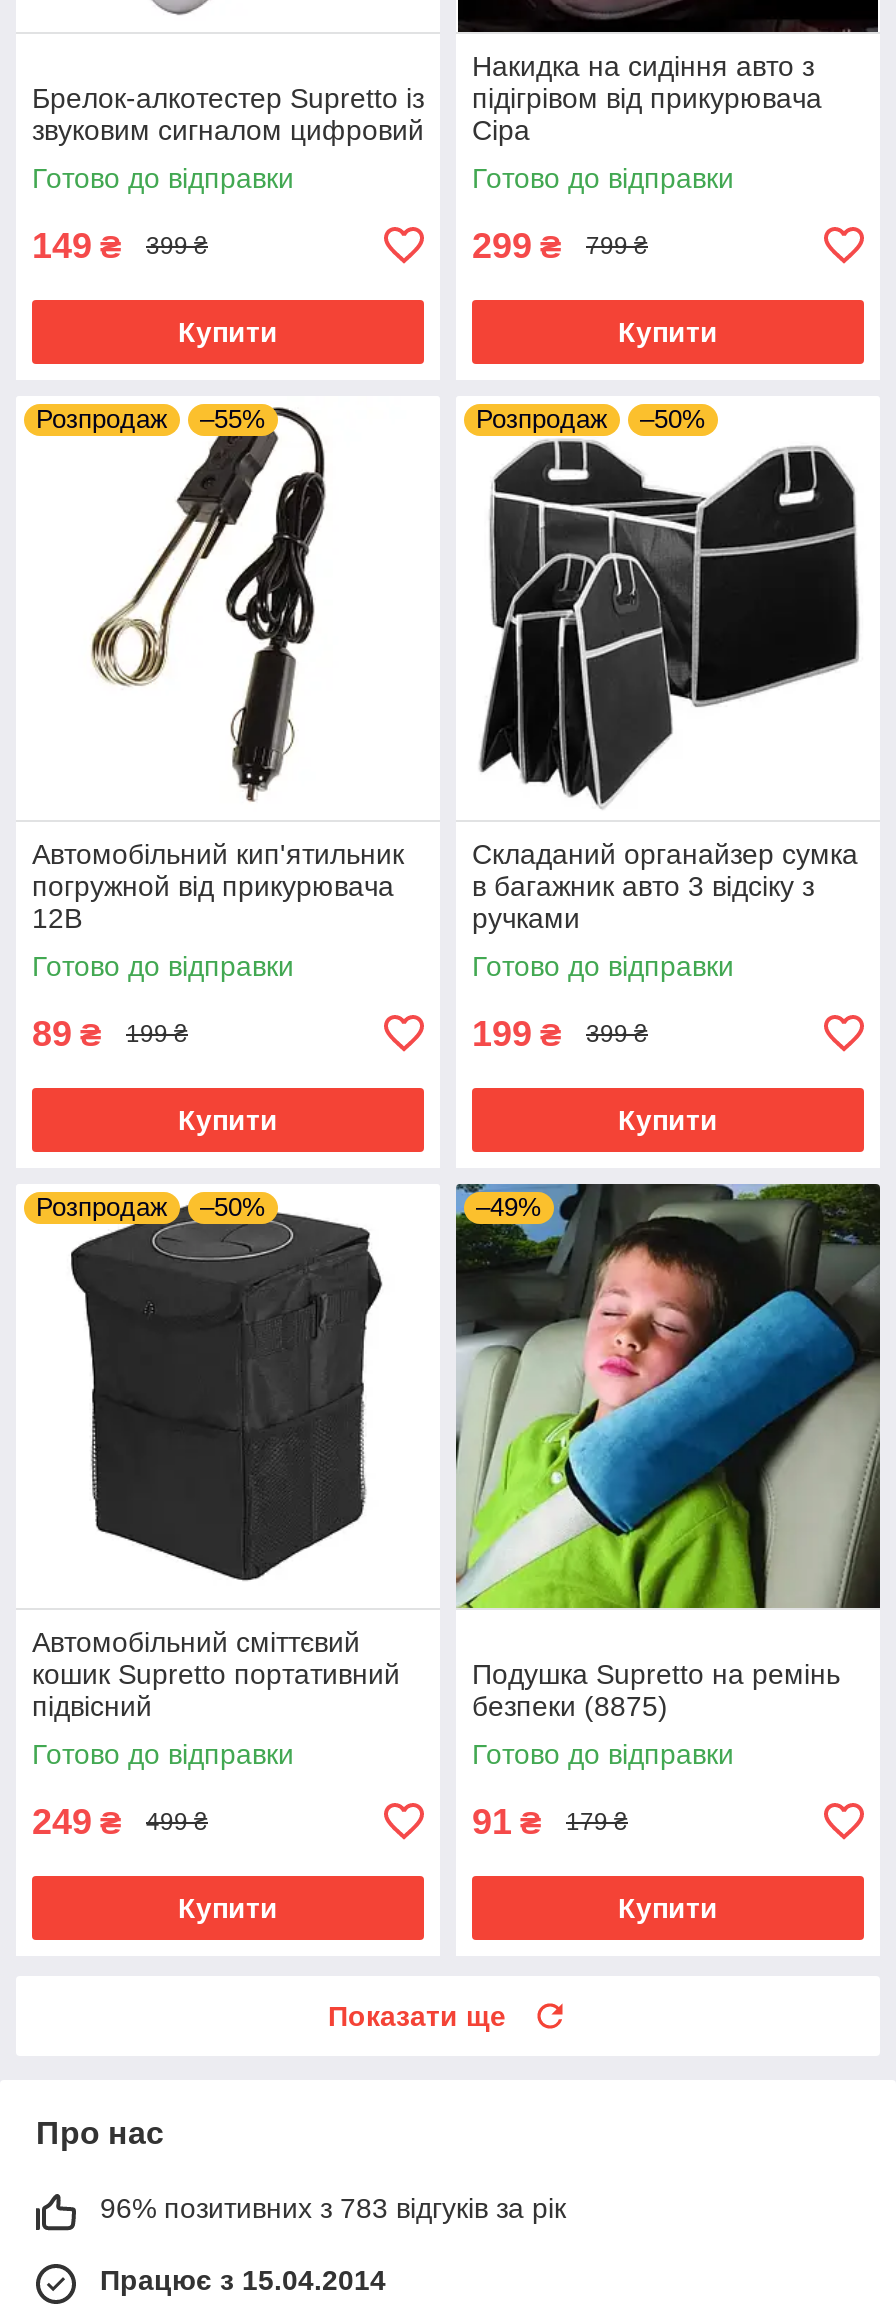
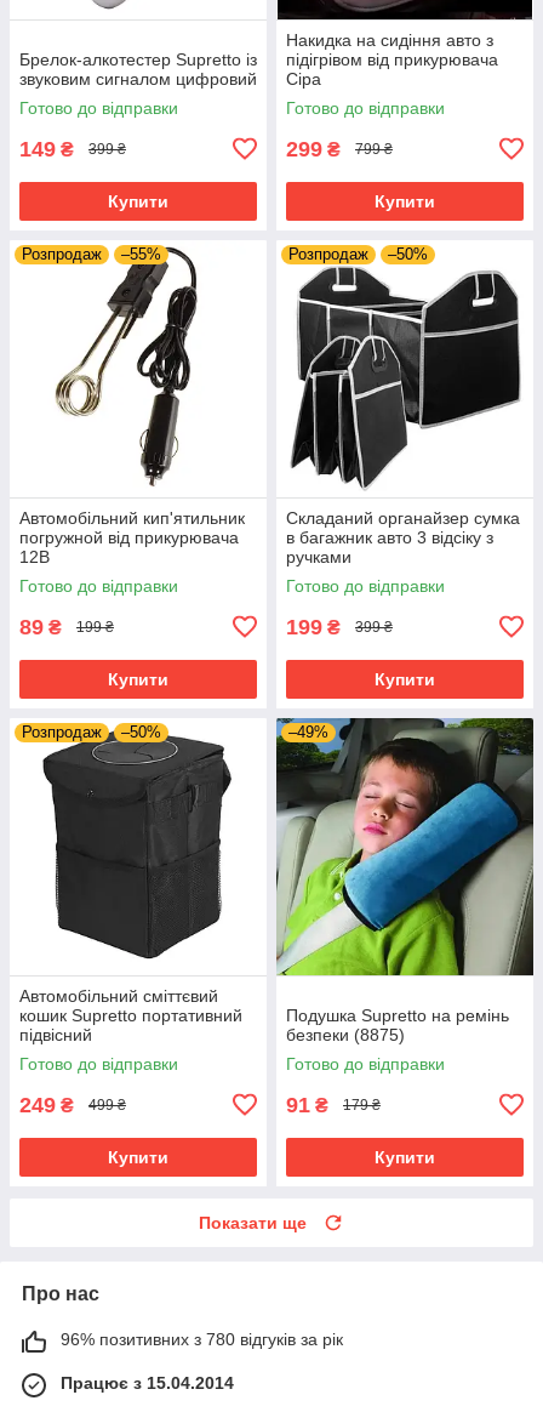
[100,2192,566,2224] 96% позитивних з 783 відгуків за рік -> [61,1329,343,1349] 96% позитивних з 780 відгуків за рік

